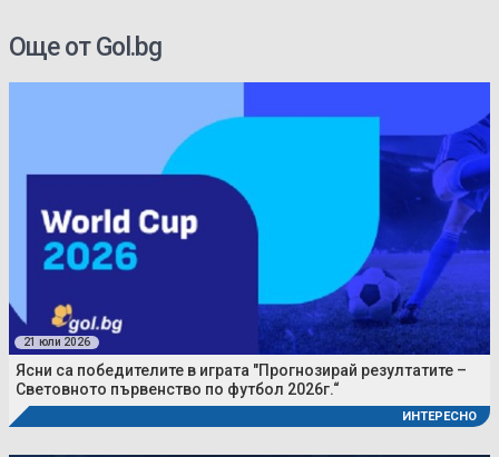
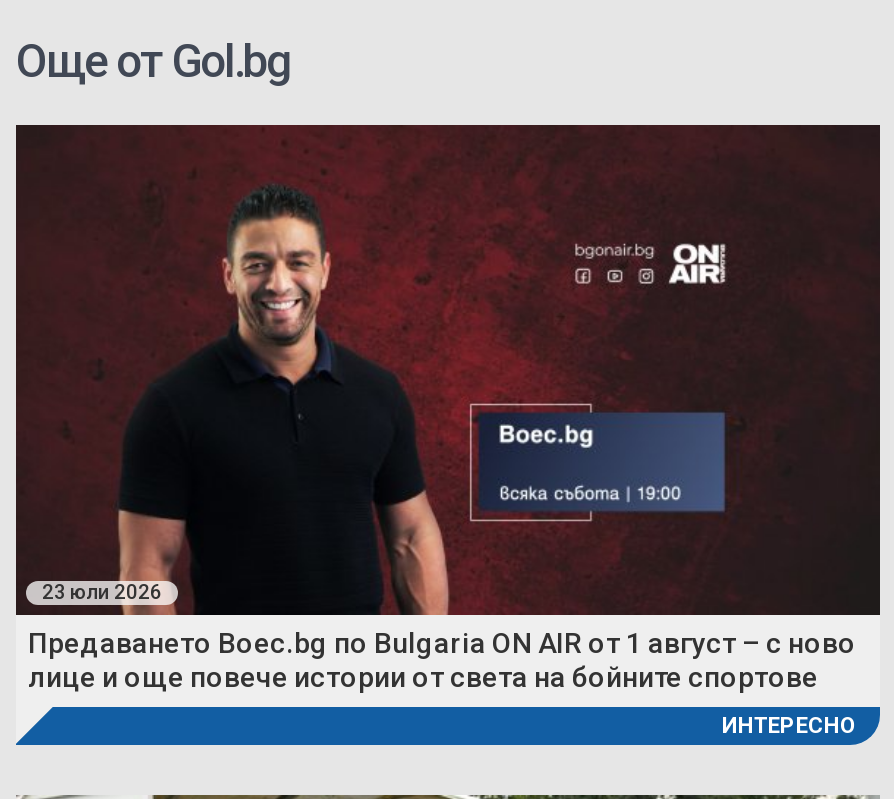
[8,81,491,352] [image] | 21 юли 2026 -> [14,123,882,611] [image] | 23 юли 2026
[16,361,467,398] Ясни са победителите в играта "Прогнозирай резултатите – | Световното първенство по футбол 2026г.“ -> [28,627,856,693] Предаването Boec.bg по Bulgaria ON AIR от 1 август – с ново | лице и още повече истории от света на бойните спортове

